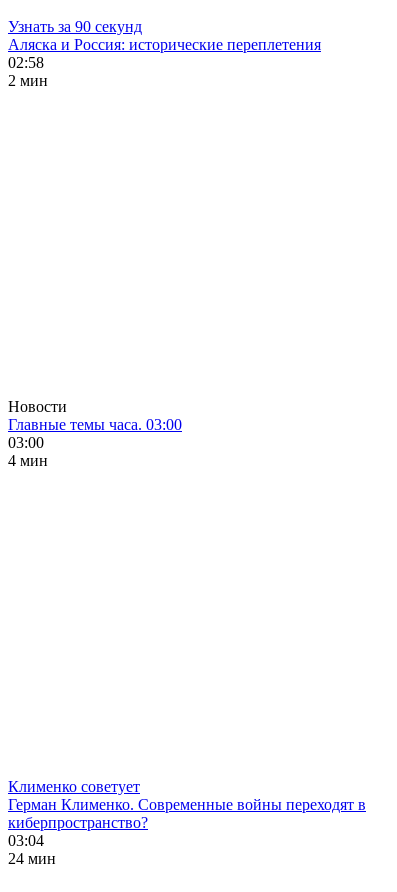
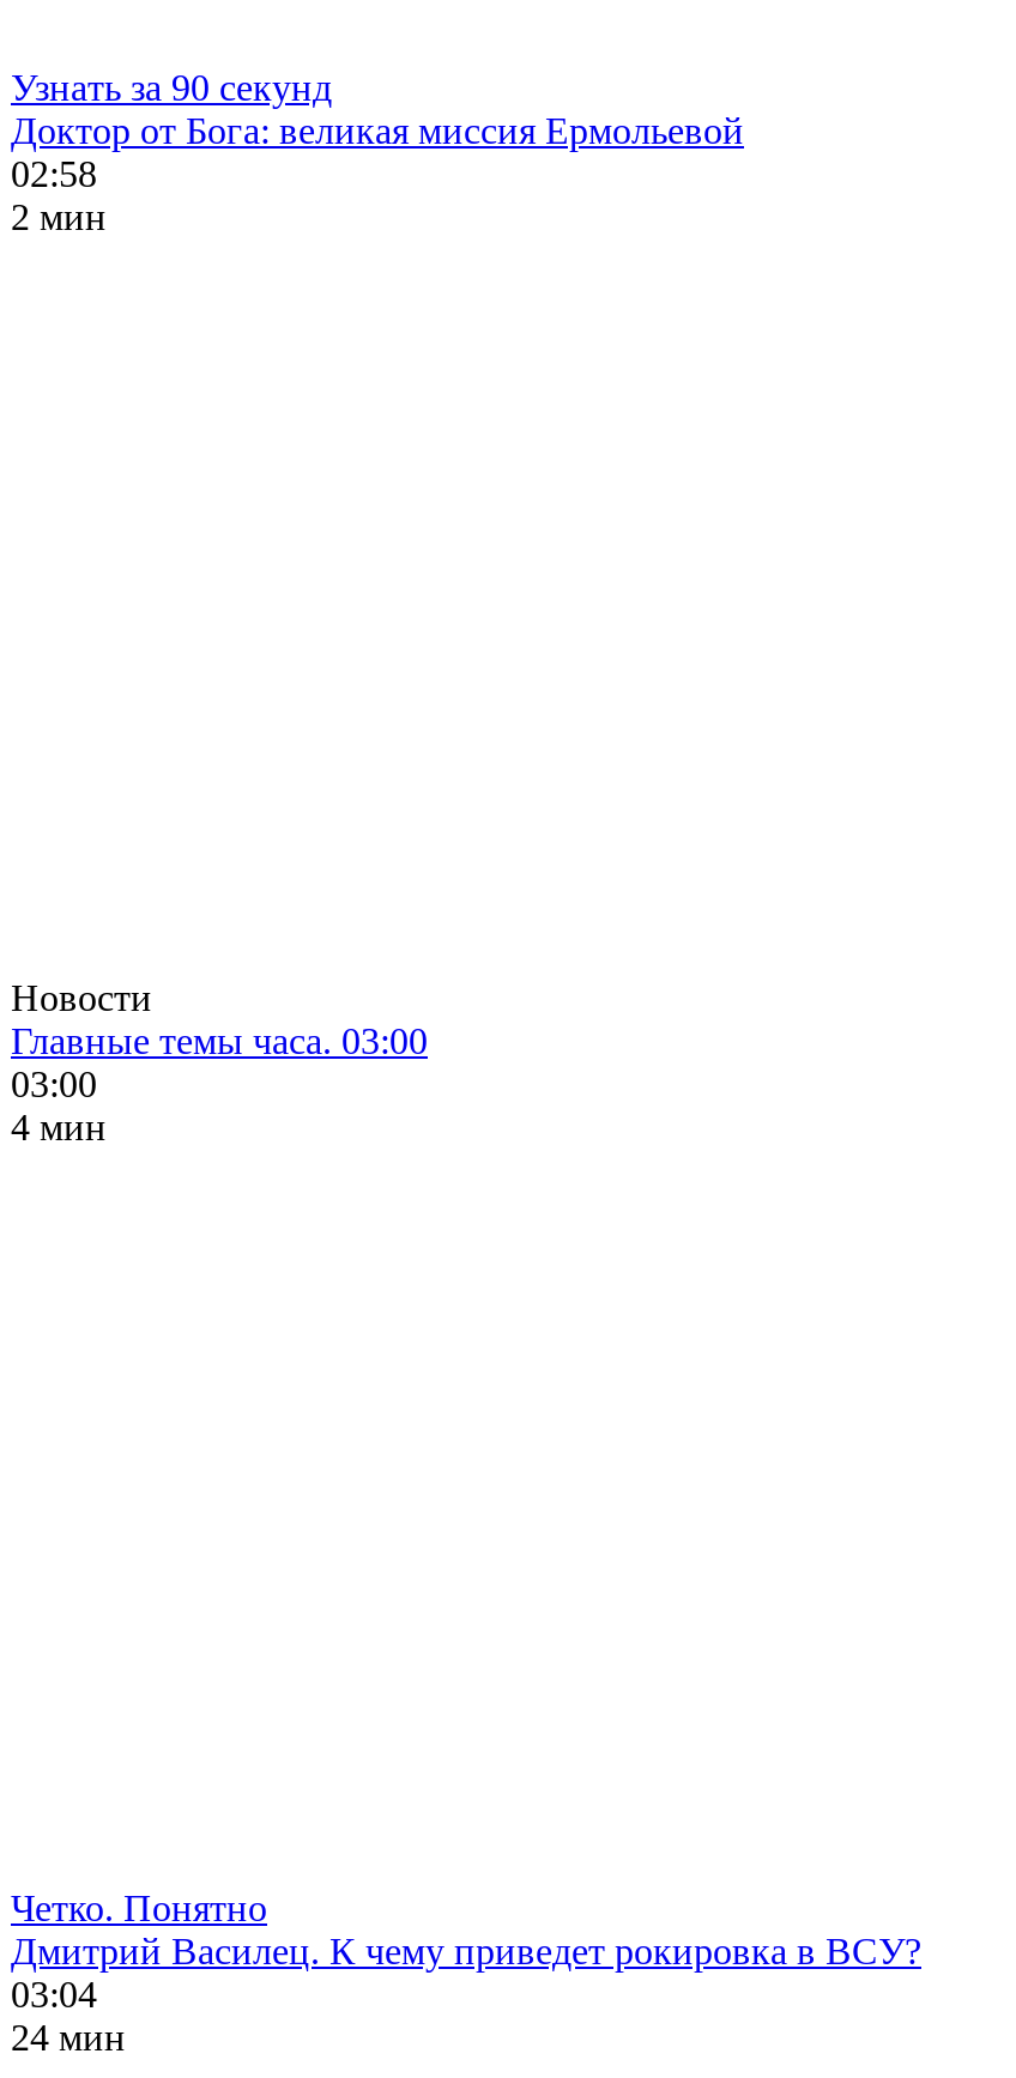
[8,36,321,53] Аляска и Россия: исторические переплетения -> [11,110,744,151] Доктор от Бога: великая миссия Ермольевой
[8,778,366,831] Клименко советует | Герман Клименко. Современные войны переходят в | киберпространство? -> [11,1888,921,1971] Четко. Понятно | Дмитрий Василец. К чему приведет рокировка в ВСУ?

